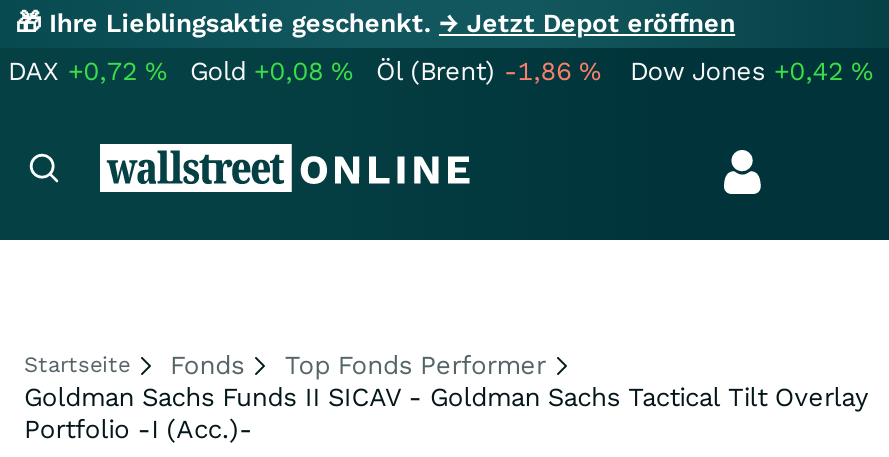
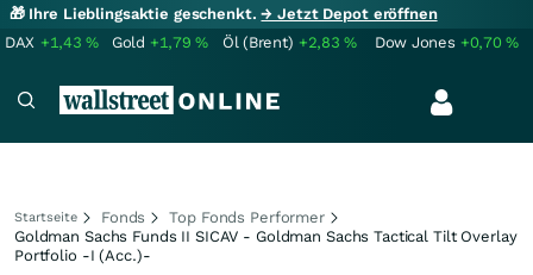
[8,56,166,86] DAX +0,72% -> [5,33,99,51] DAX +1,43%
[190,56,352,86] Gold +0,08% -> [112,33,208,51] Gold +1,79%
[376,56,600,86] Öl (Brent) -1,86% -> [222,33,357,51] Öl (Brent) +2,83%
[630,56,872,86] Dow Jones +0,42% -> [375,33,519,51] Dow Jones +0,70%

